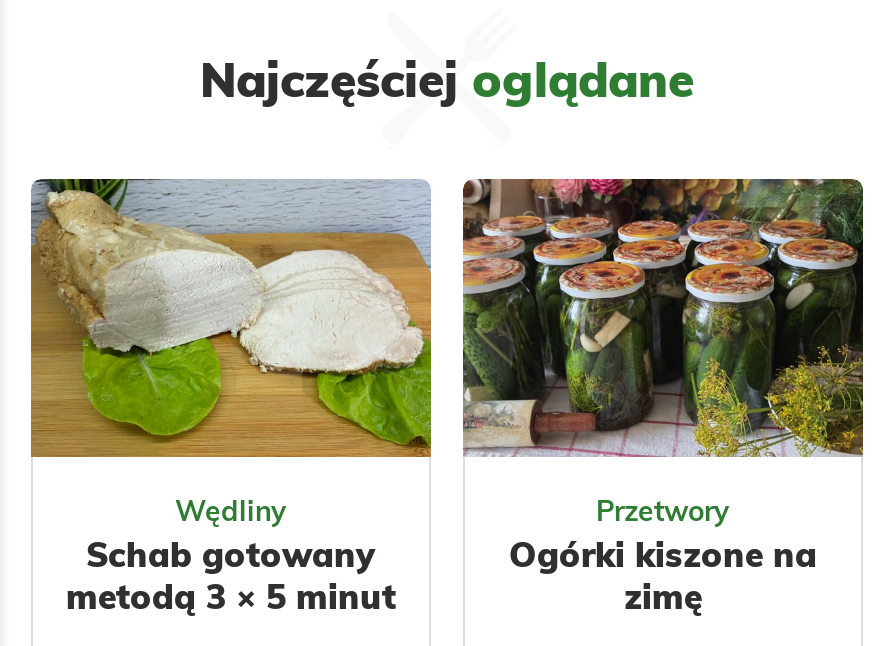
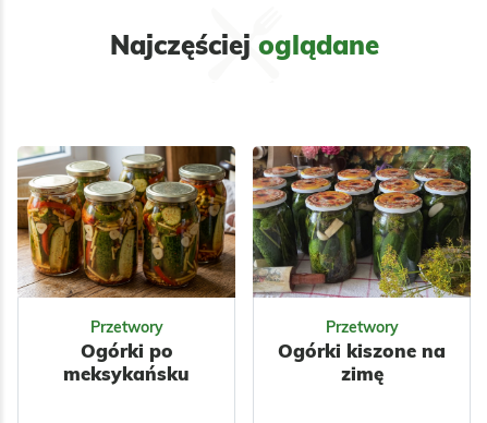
[31,177,431,617] [image] | Wędliny | Schab gotowany | metodą 3 × 5 minut -> [17,145,236,385] [image] | Przetwory | Ogórki po | meksykańsku

